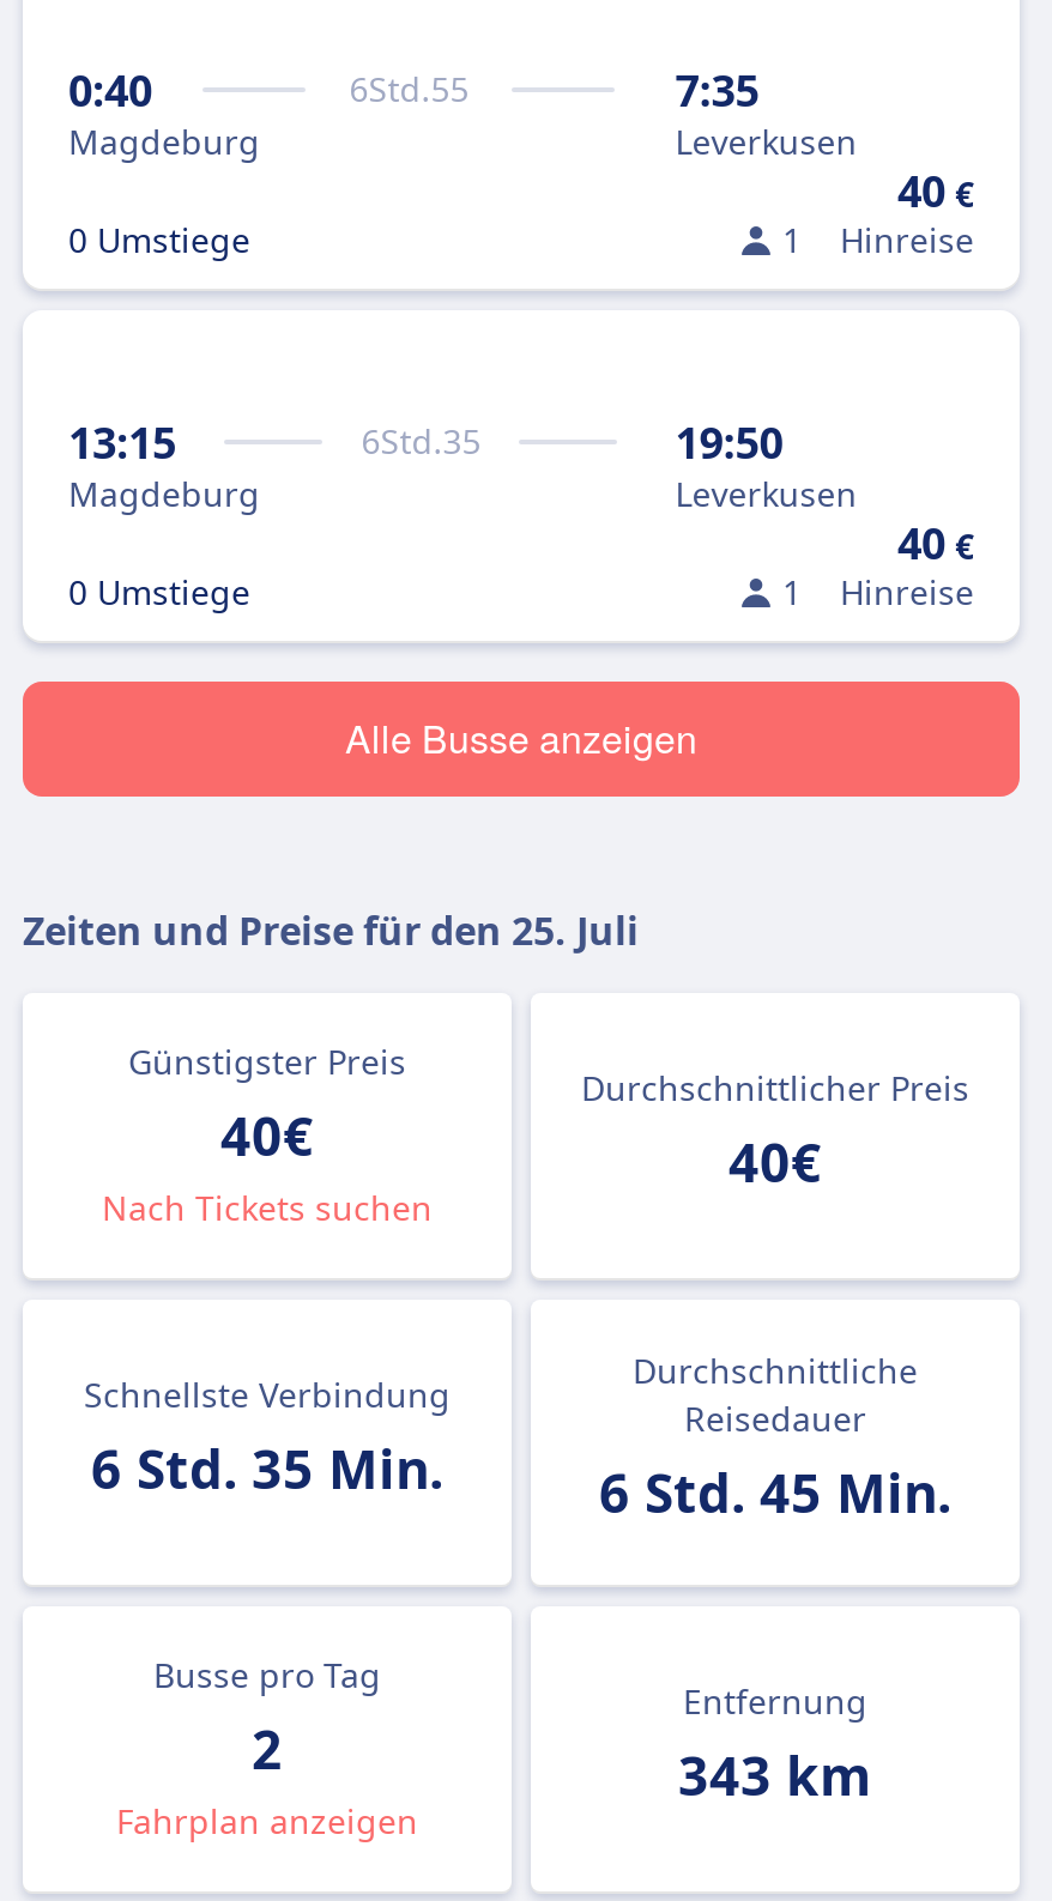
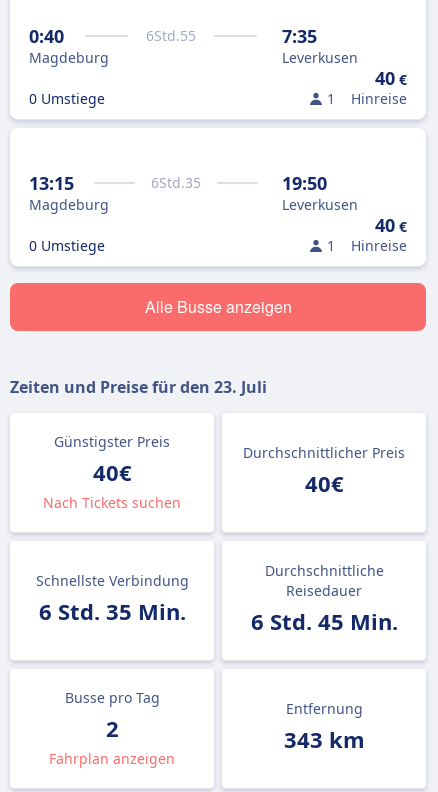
[23,904,639,957] Zeiten und Preise für den 25. Juli -> [10,376,267,398] Zeiten und Preise für den 23. Juli

